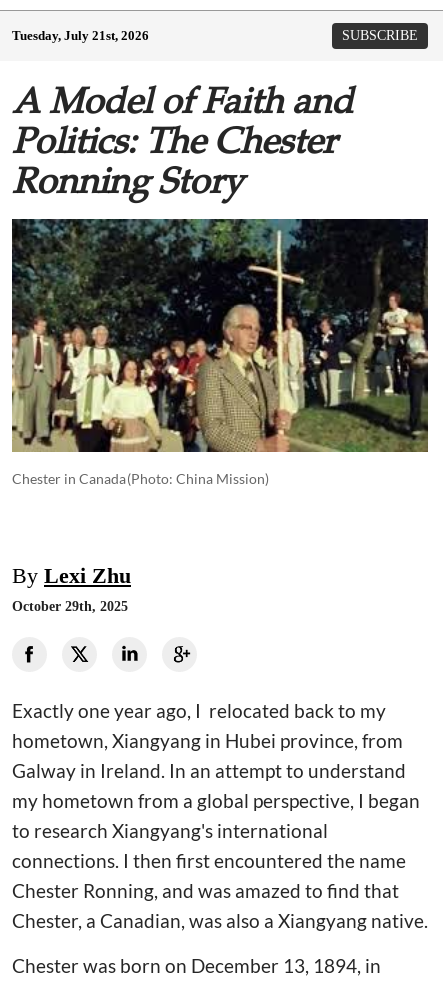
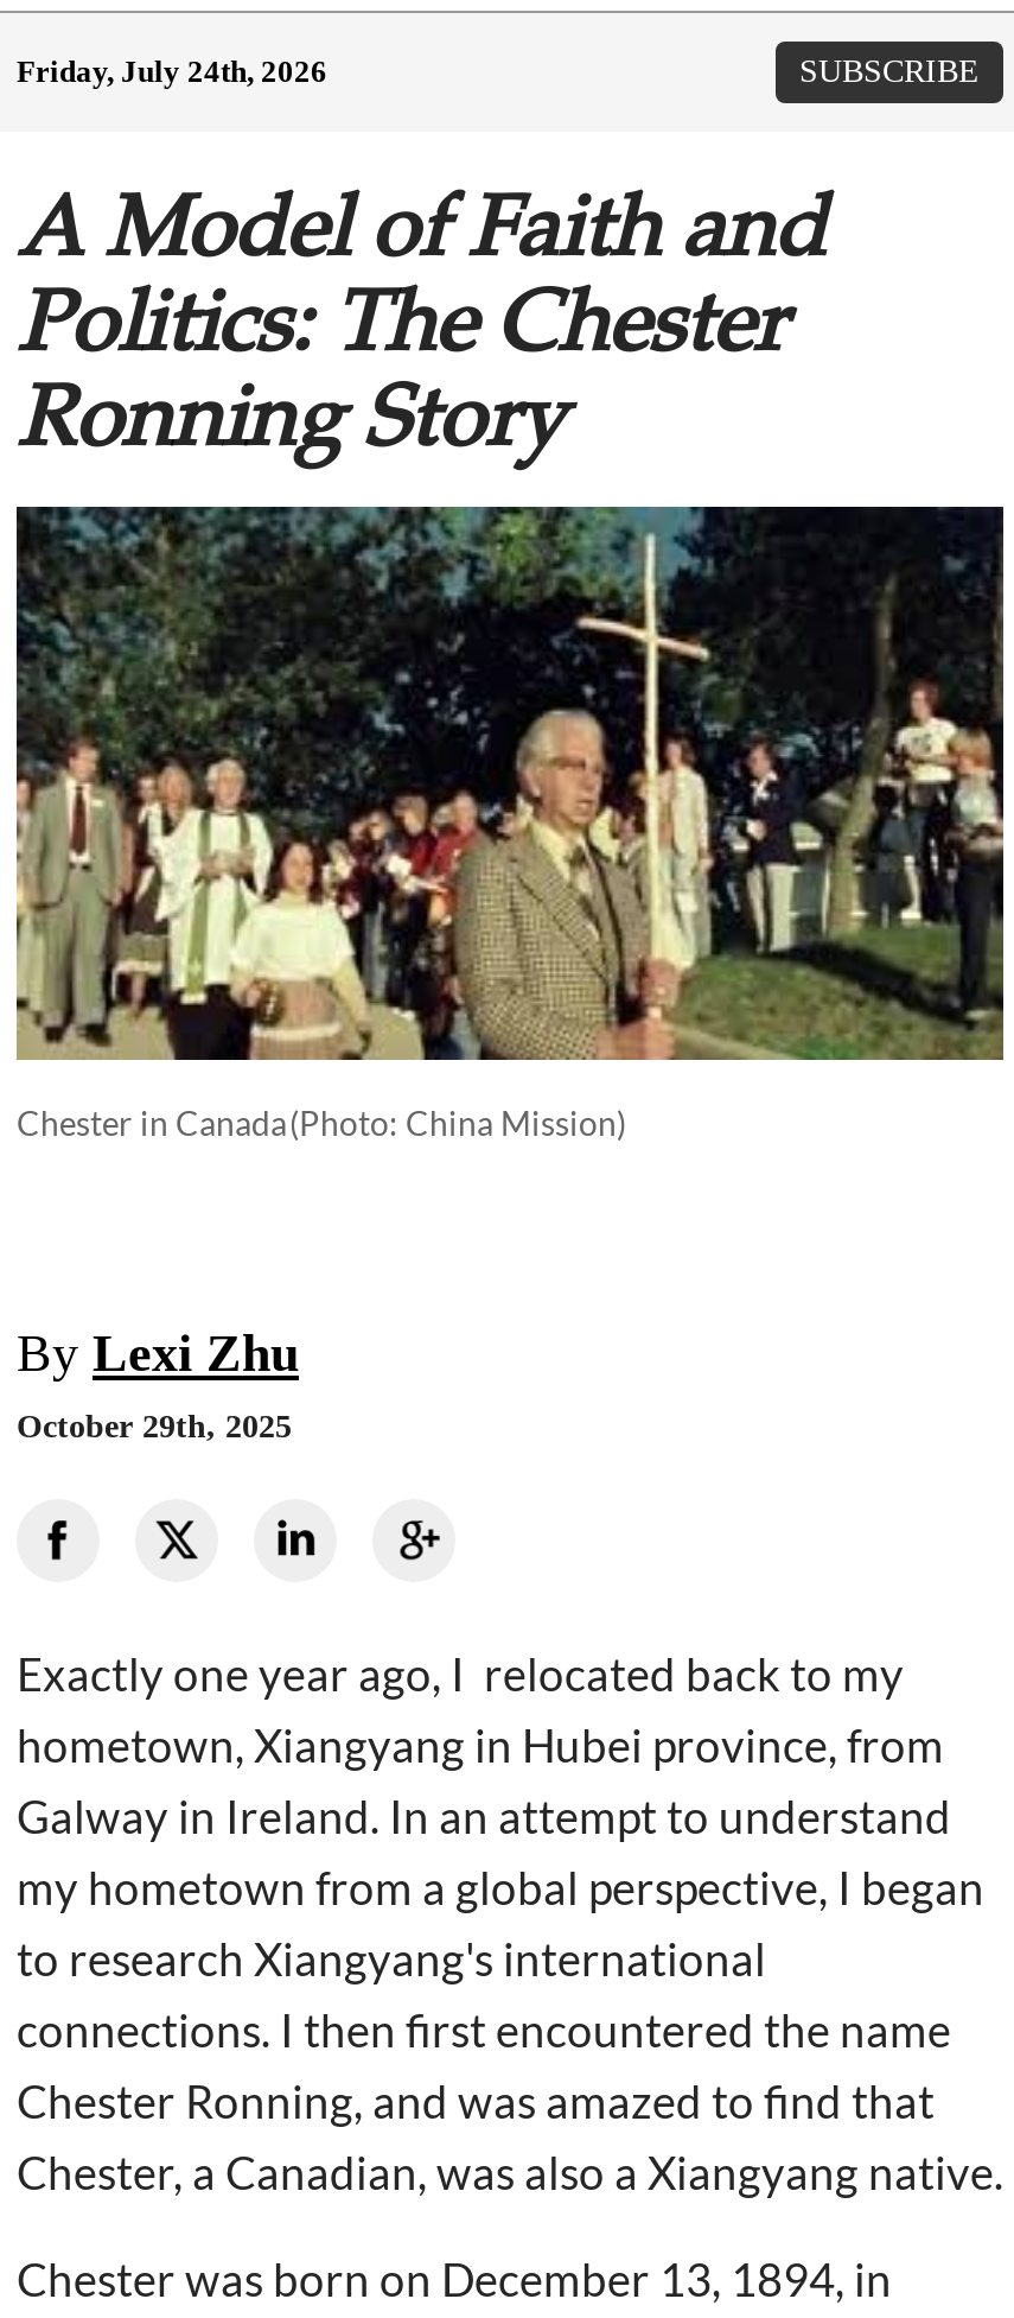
[12,28,149,43] Tuesday, July 21st, 2026 -> [17,53,327,89] Friday, July 24th, 2026

